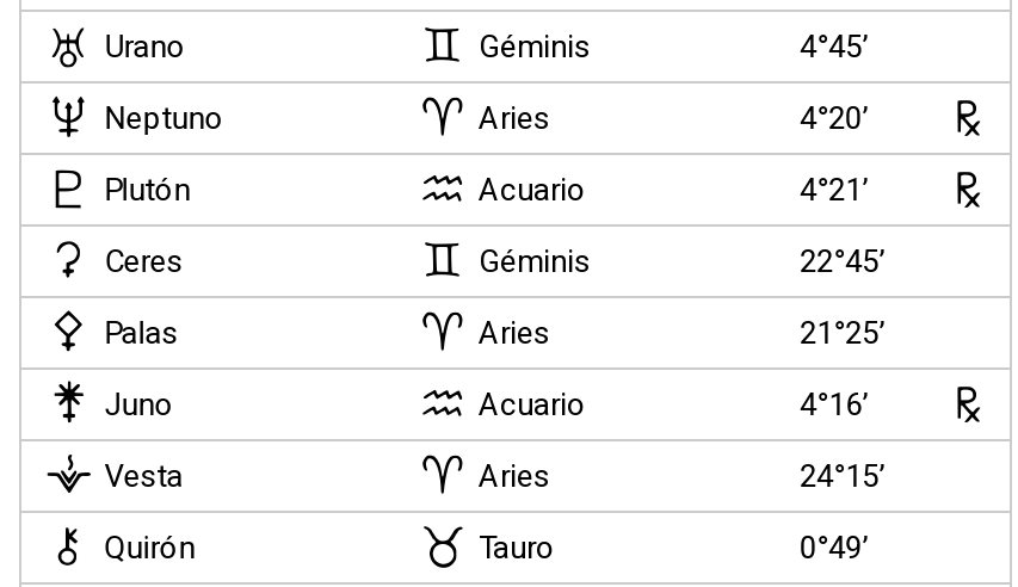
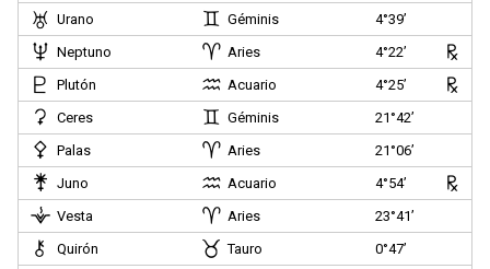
[800,28,869,64] 4°45’ -> [375,11,407,27] 4°39’
[800,100,869,135] 4°20’ -> [375,43,407,60] 4°22’
[800,171,869,207] 4°21’ -> [375,76,407,93] 4°25’
[800,243,886,278] 22°45’ -> [375,109,415,125] 21°42’
[800,314,886,350] 21°25’ -> [375,142,415,158] 21°06’
[800,386,869,422] 4°16’ -> [375,175,407,191] 4°54’
[800,457,886,493] 24°15’ -> [375,207,415,224] 23°41’
[800,529,869,565] 0°49’ -> [375,240,407,257] 0°47’

